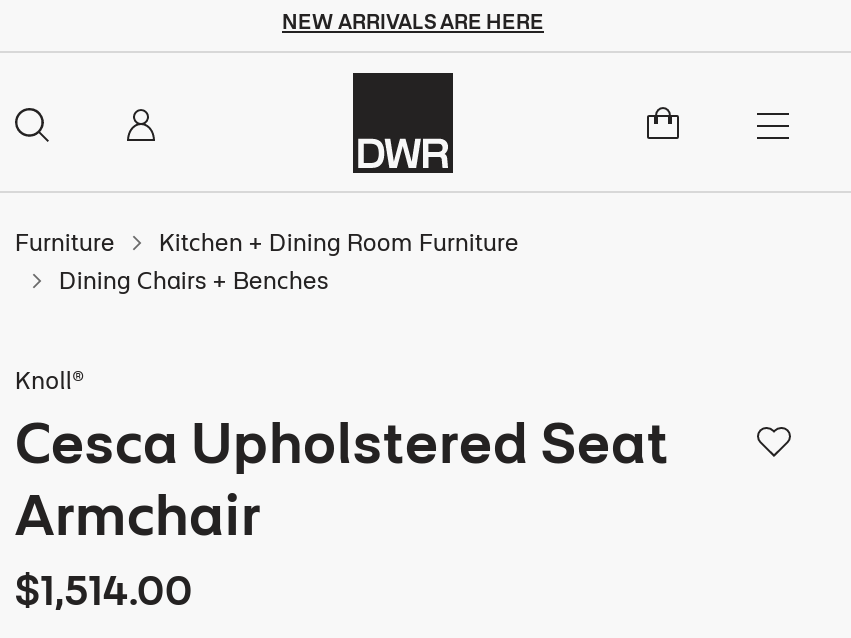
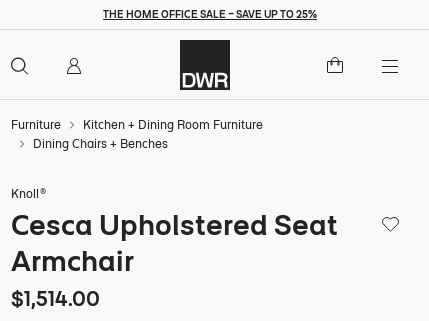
[282,9,544,33] NEW ARRIVALS ARE HERE -> [103,8,317,20] THE HOME OFFICE SALE – SAVE UP TO 25%

